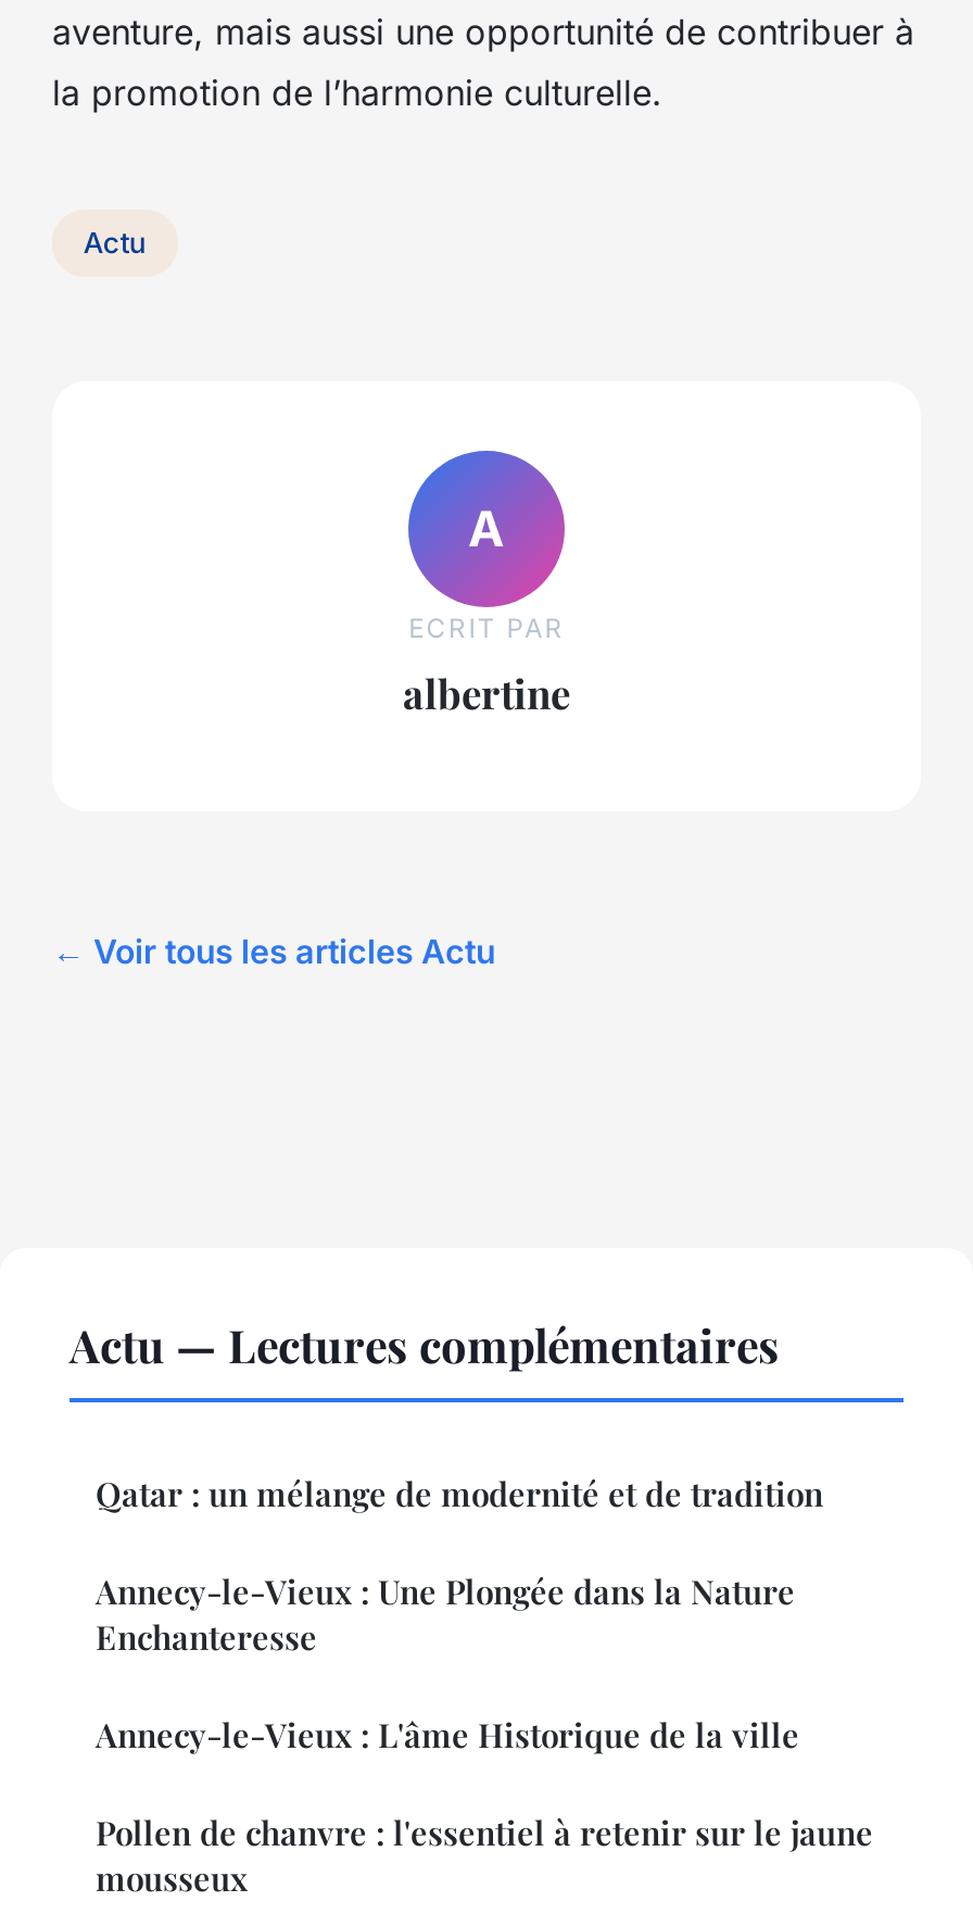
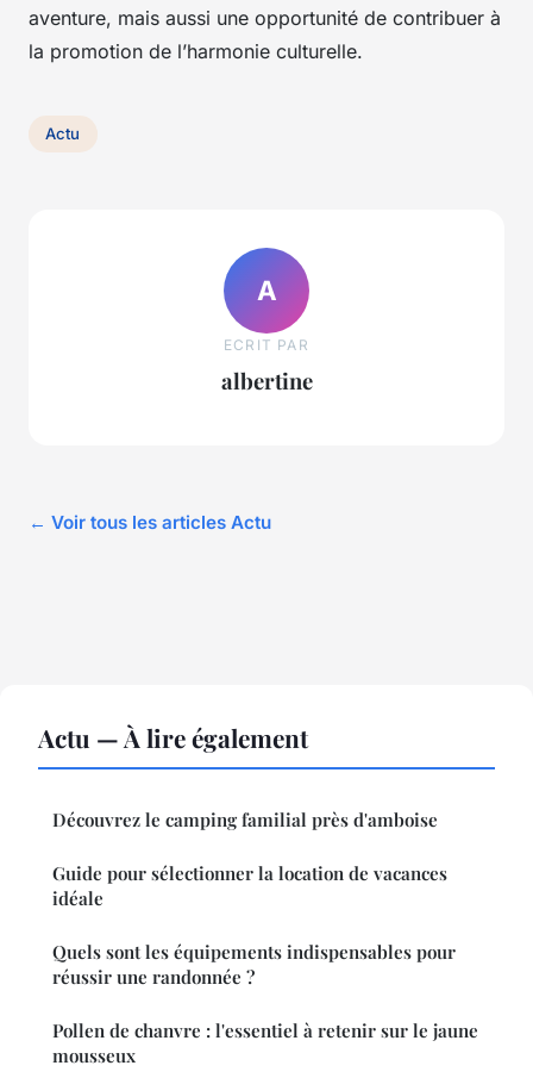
[69,1312,780,1373] Actu — Lectures complémentaires -> [38,720,308,753] Actu — À lire également
[96,1471,823,1514] Qatar : un mélange de modernité et de tradition -> [52,807,438,831] Découvrez le camping familial près d'amboise
[96,1569,795,1658] Annecy-le-Vieux : Une Plongée dans la Nature | Enchanteresse -> [52,861,447,909] Guide pour sélectionner la location de vacances | idéale
[96,1712,799,1755] Annecy-le-Vieux : L'âme Historique de la ville -> [52,939,456,988] Quels sont les équipements indispensables pour | réussir une randonnée ?

